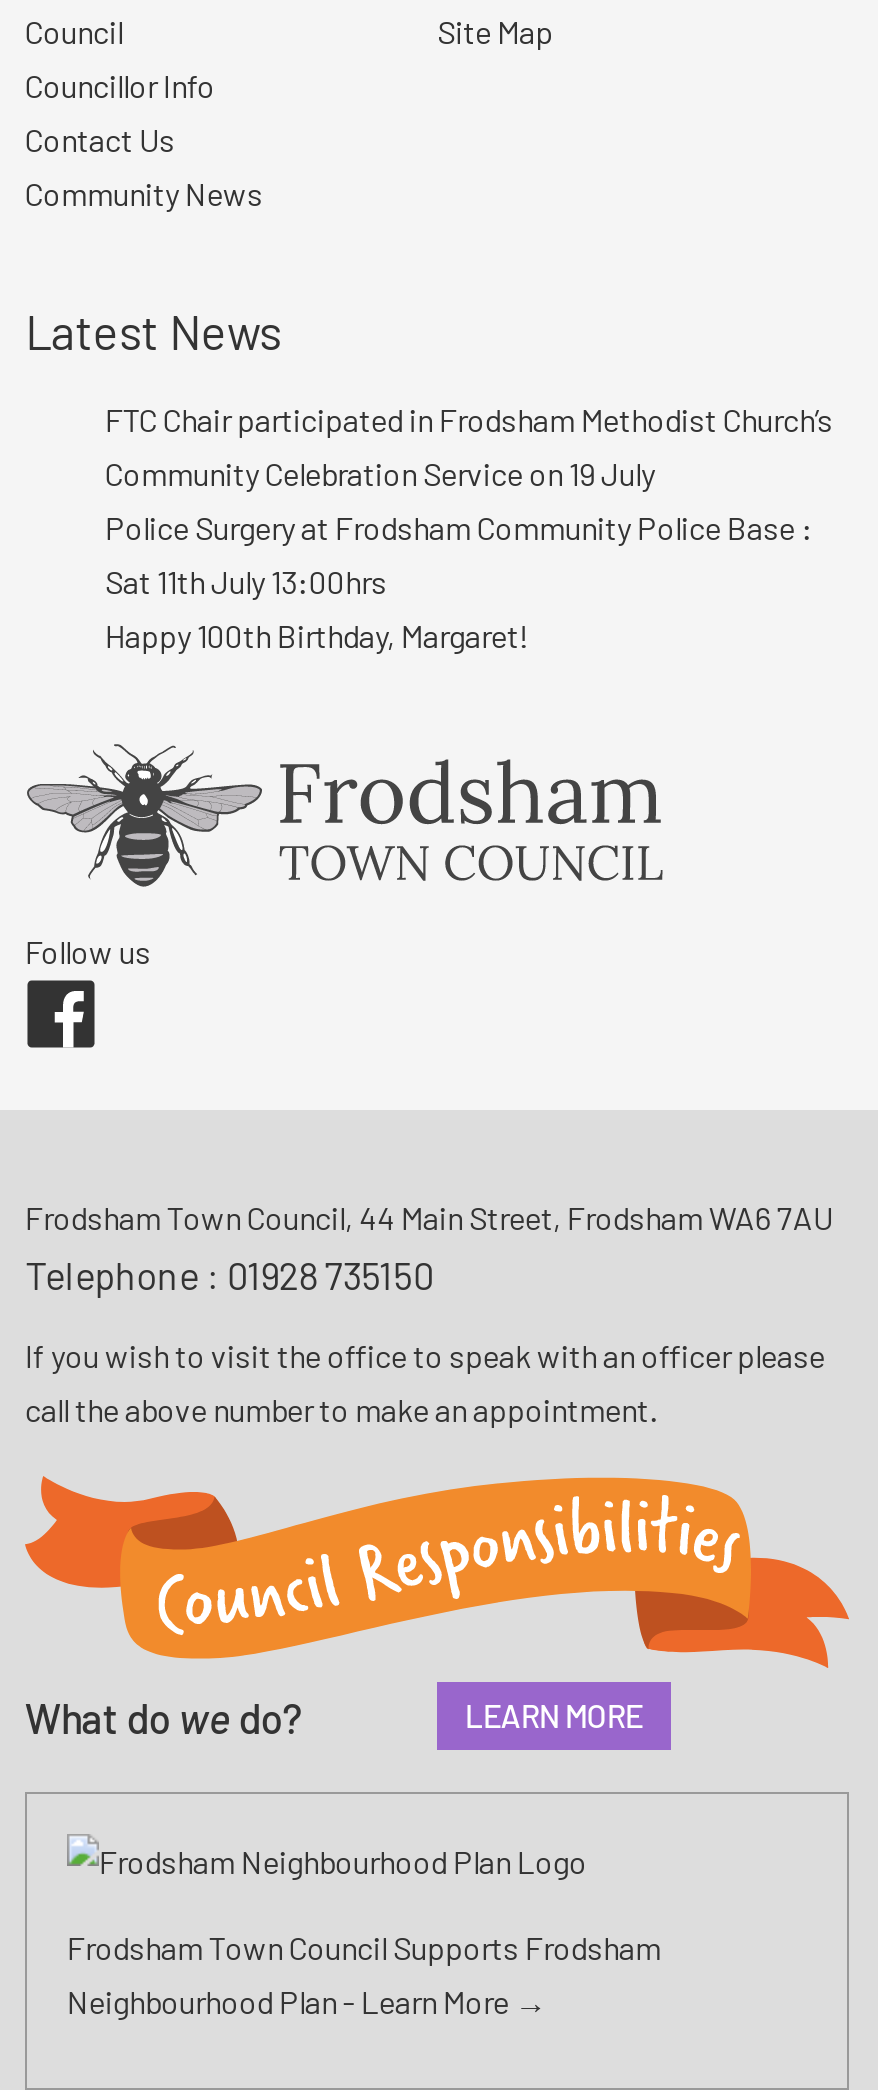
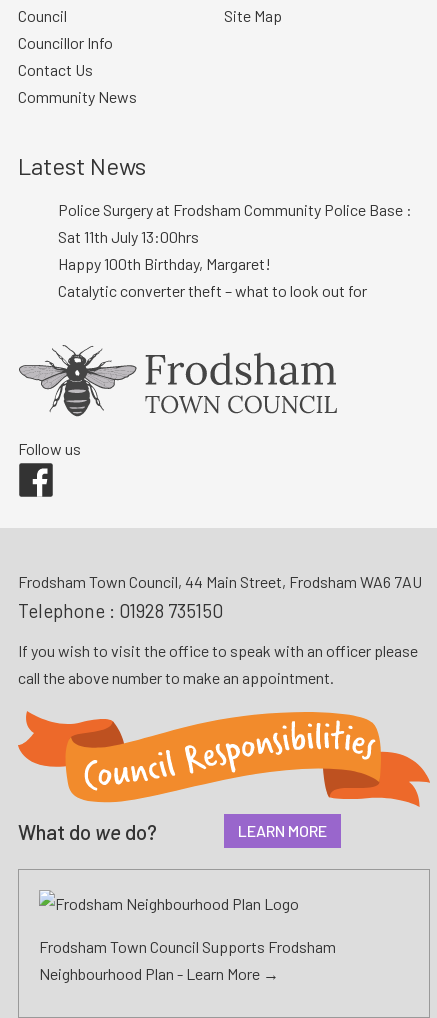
[105,400,833,492] FTC Chair participated in Frodsham Methodist Church’s | Community Celebration Service on 19 July -> none
moved [105,508,813,654] -> [58,200,412,273]: Police Surgery at Frodsham Community Police Base : | Sat 11th July 13:00hrs | Happy 100th Birthday, Margaret!
none -> [58,281,367,300] Catalytic converter theft – what to look out for

